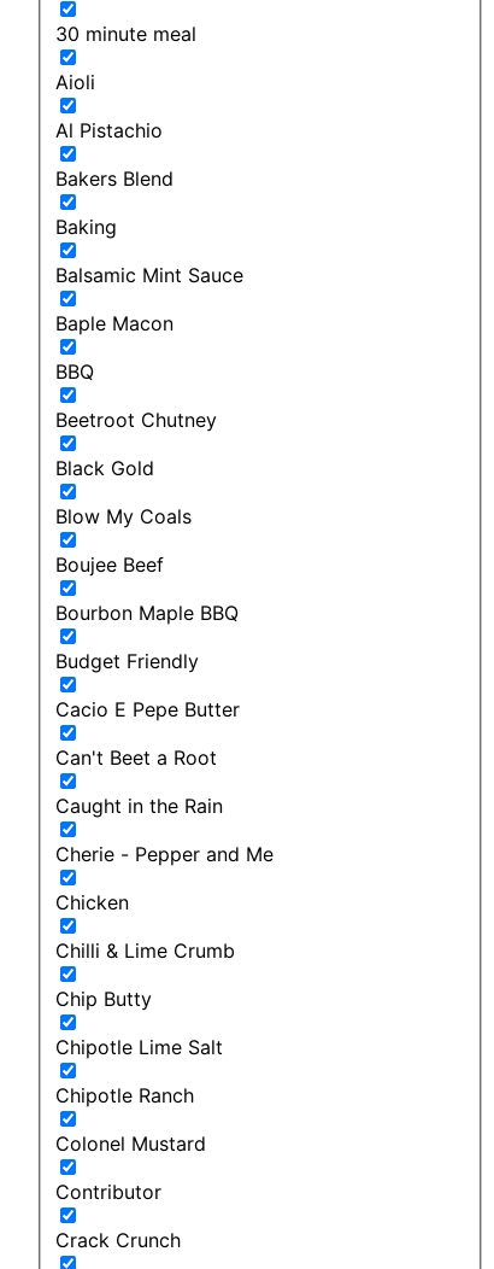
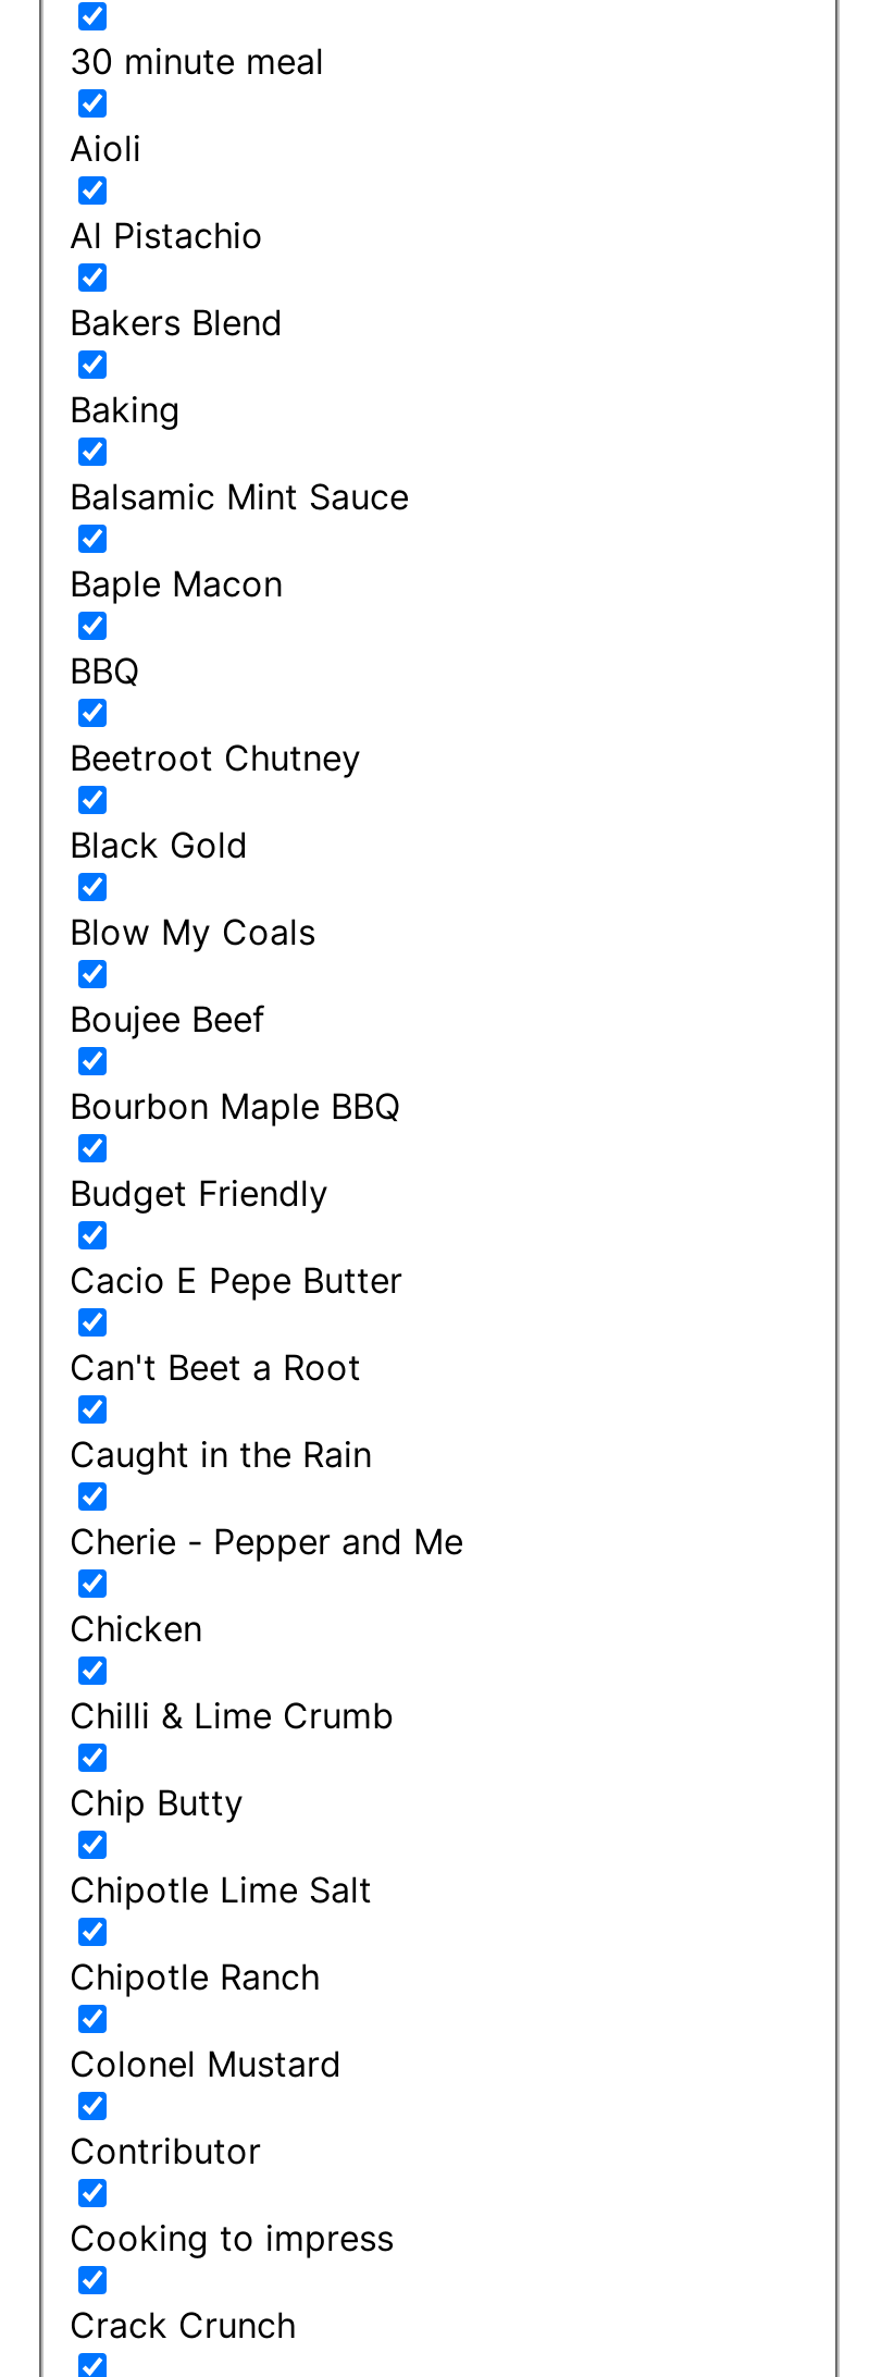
none -> [70,2215,394,2259] Cooking to impress

